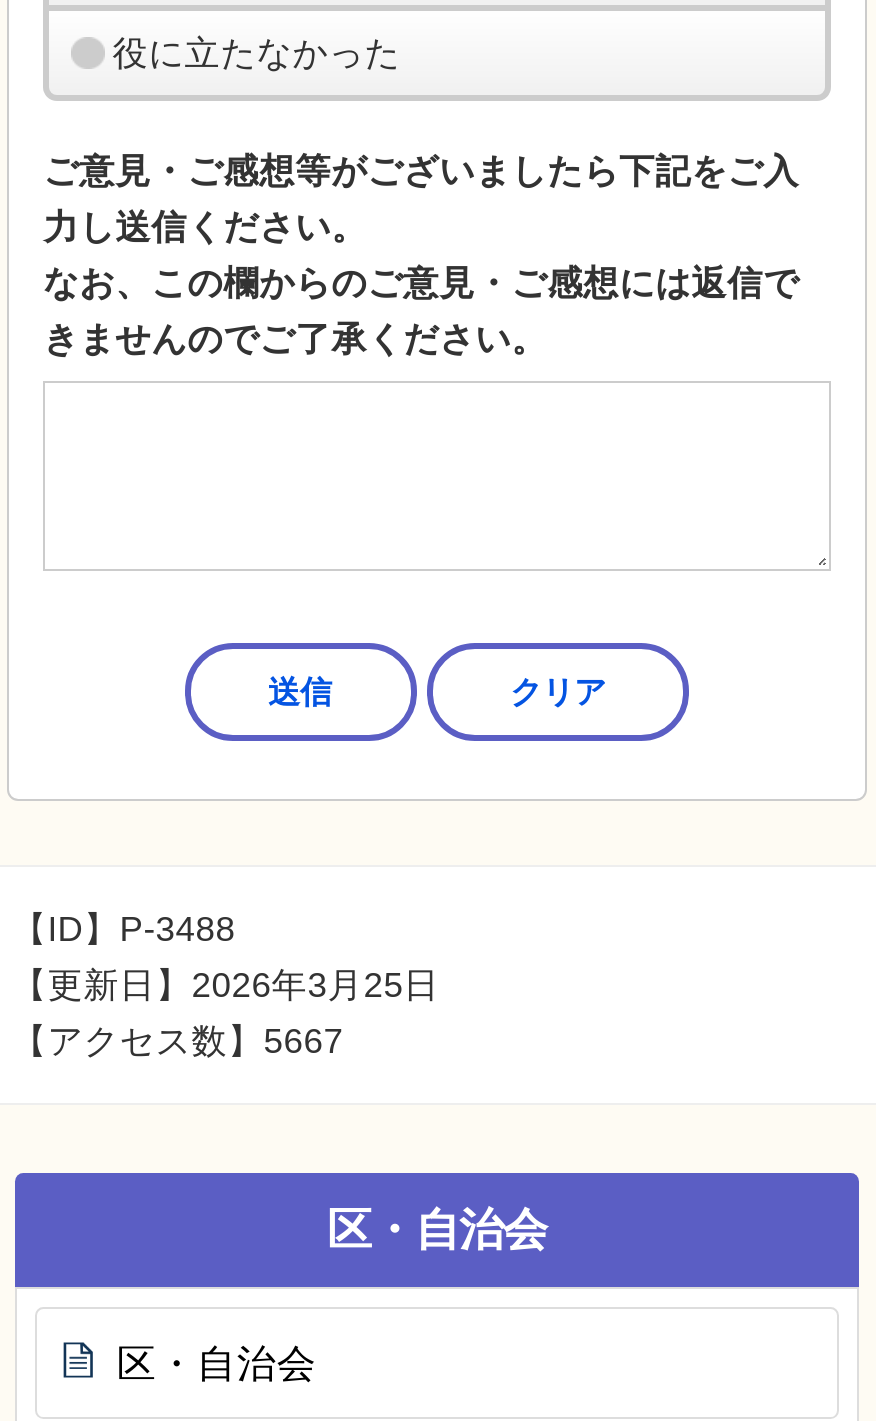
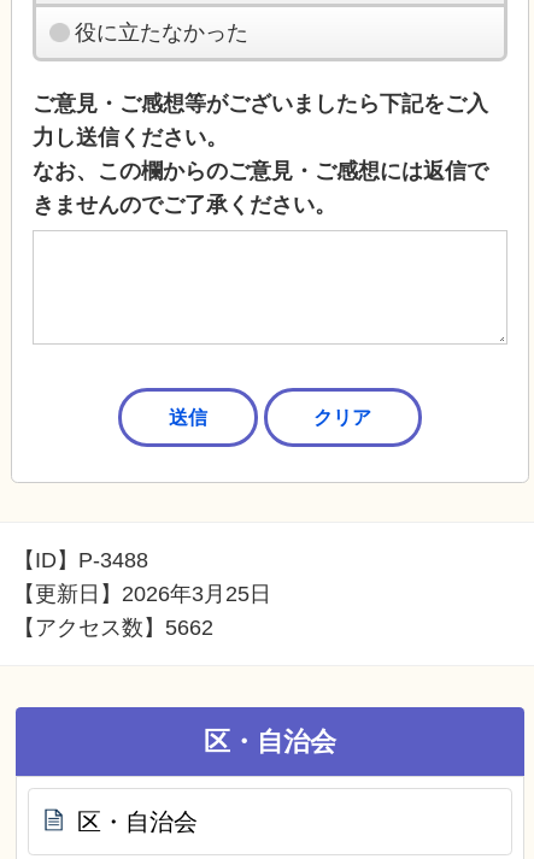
[11,1021,343,1061] 【アクセス数】5667 -> [14,616,214,640] 【アクセス数】5662

